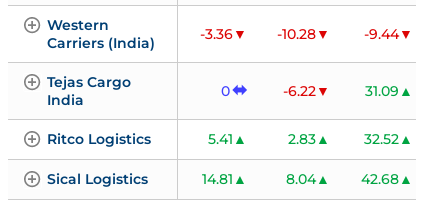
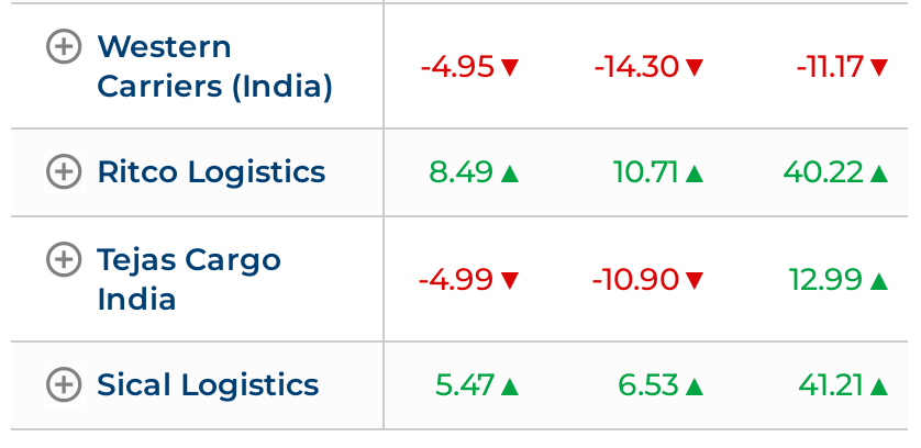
[200,25,399,43] -3.36 | -10.28 | -9.44 -> [420,46,864,191] -4.95 | -14.30 | -11.17 | 8.49 | 10.71 | 40.22
moved [47,73,131,91] -> [97,239,281,278]: Tejas Cargo
[208,82,399,148] 0 | -6.22 | 31.09 | 5.41 | 2.83 | 32.52 -> [418,259,864,298] -4.99 | -10.90 | 12.99
moved [47,91,84,109] -> [97,278,178,318]: India
moved [47,130,151,148] -> [97,151,325,191]: Ritco Logistics
[202,170,233,188] 14.81 -> [435,364,495,404] 5.47
[286,170,316,188] 8.04 -> [618,364,679,404] 6.53
[361,170,399,188] 42.68 -> [798,364,864,404] 41.21

